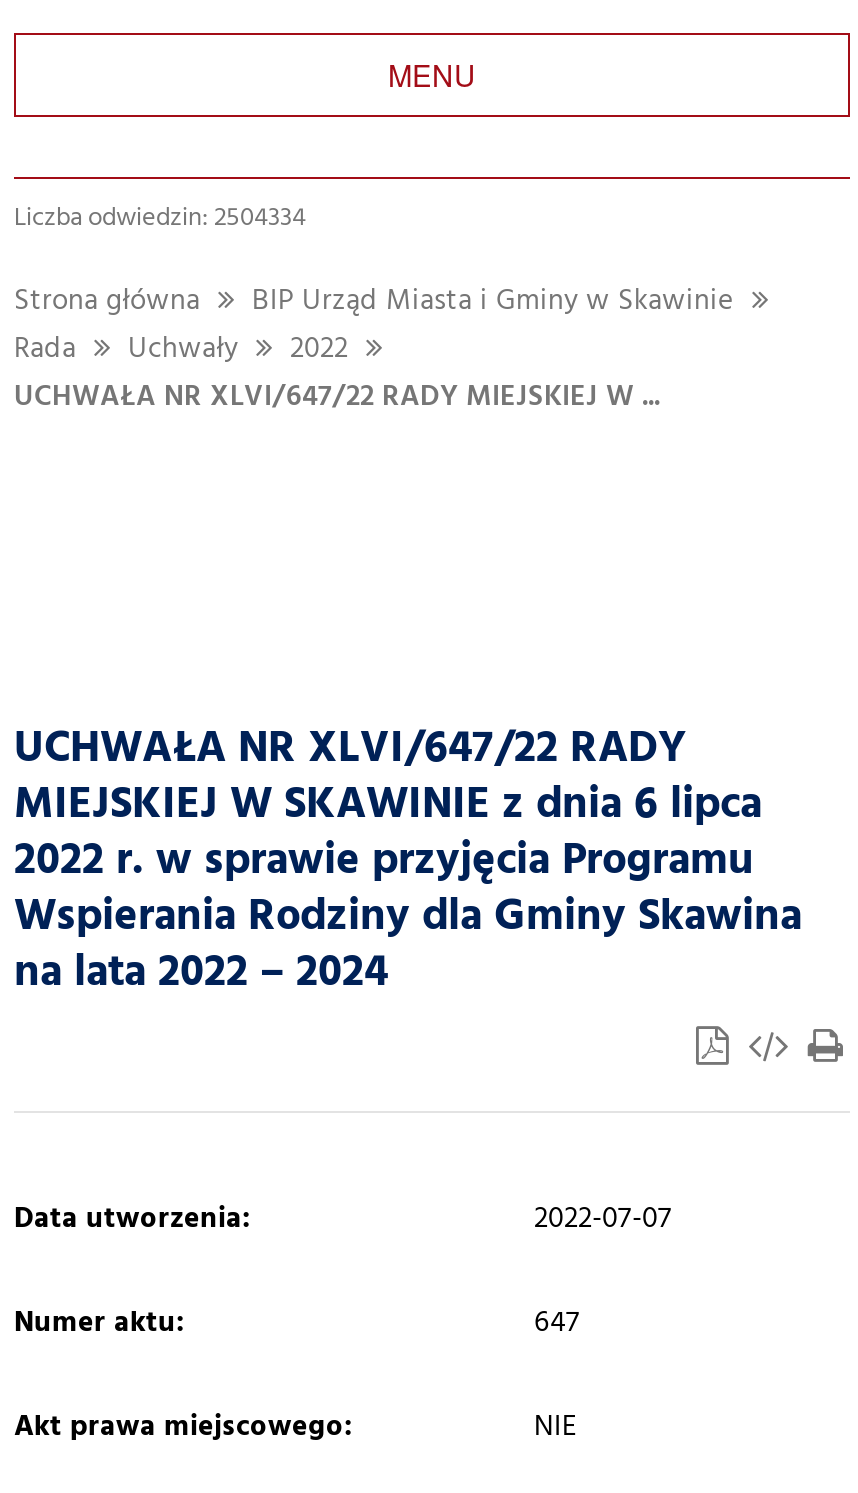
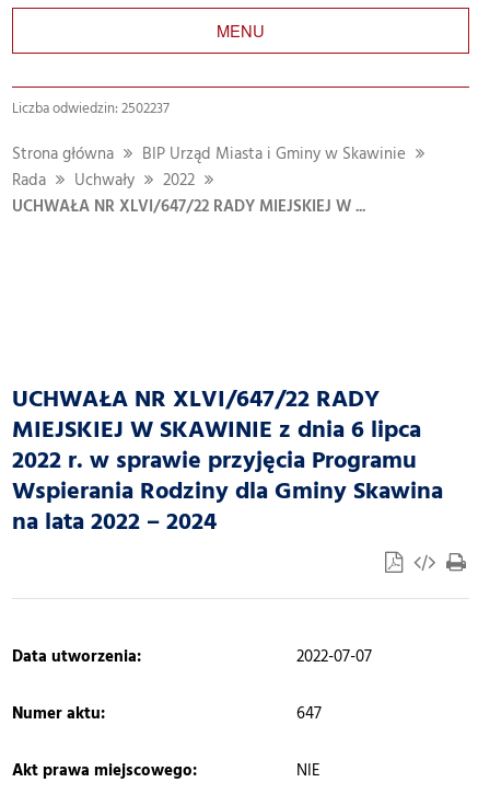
[14,197,306,239] Liczba odwiedzin: 2504334 -> [12,97,170,120] Liczba odwiedzin: 2502237

